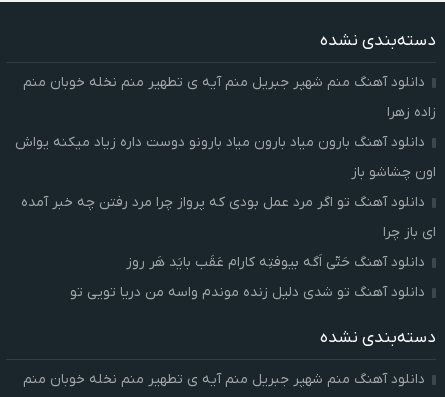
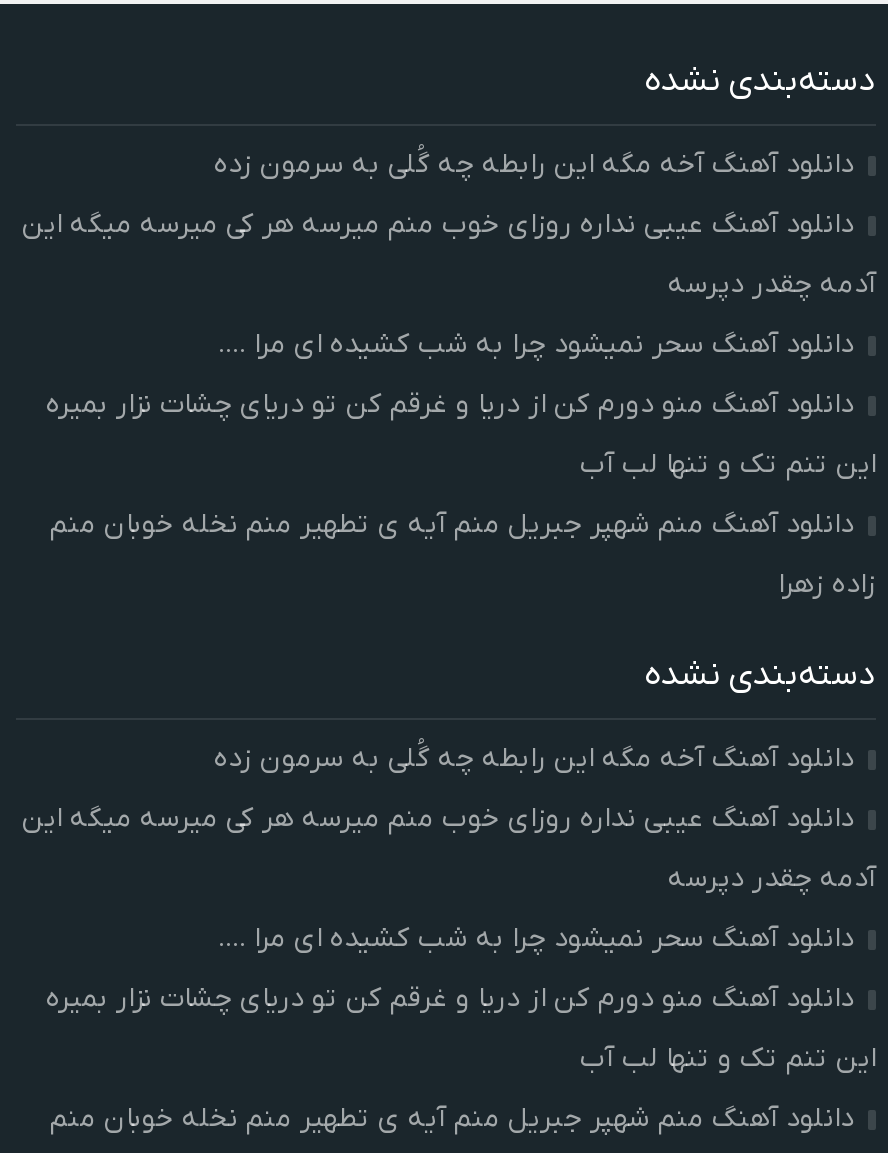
none -> [22,147,876,485] دانلود آهنگ آخه مگه این رابطه چه گُلی به سرمون زده | دانلود آهنگ عیبی نداره روزای خوب منم میرسه هر کی میرسه میگه این | آدمه چقدر دپرسه | دانلود آهنگ سحر نمیشود چرا به شب کشیده ای مرا …. | دانلود آهنگ منو دورم کن از دریا و غرقم کن تو دریای چشات نزار بمیره | این تنم تک و تنها لب آب
[15,133,436,302] دانلود آهنگ بارون میاد بارون میاد بارونو دوست داره زیاد میکنه یواش | اون چشاشو باز | دانلود آهنگ تو اگر مرد عمل بودی که پرواز چرا مرد رفتن چه خبر آمده | ای باز چرا | دانلود آهنگ حَتّی اَگه بیوفتِه کارام عَقَب بایَد هَر روز | دانلود آهنگ تو شدی دلیل زنده موندم واسه من دریا تویی تو -> none
none -> [22,741,876,1079] دانلود آهنگ آخه مگه این رابطه چه گُلی به سرمون زده | دانلود آهنگ عیبی نداره روزای خوب منم میرسه هر کی میرسه میگه این | آدمه چقدر دپرسه | دانلود آهنگ سحر نمیشود چرا به شب کشیده ای مرا …. | دانلود آهنگ منو دورم کن از دریا و غرقم کن تو دریای چشات نزار بمیره | این تنم تک و تنها لب آب

